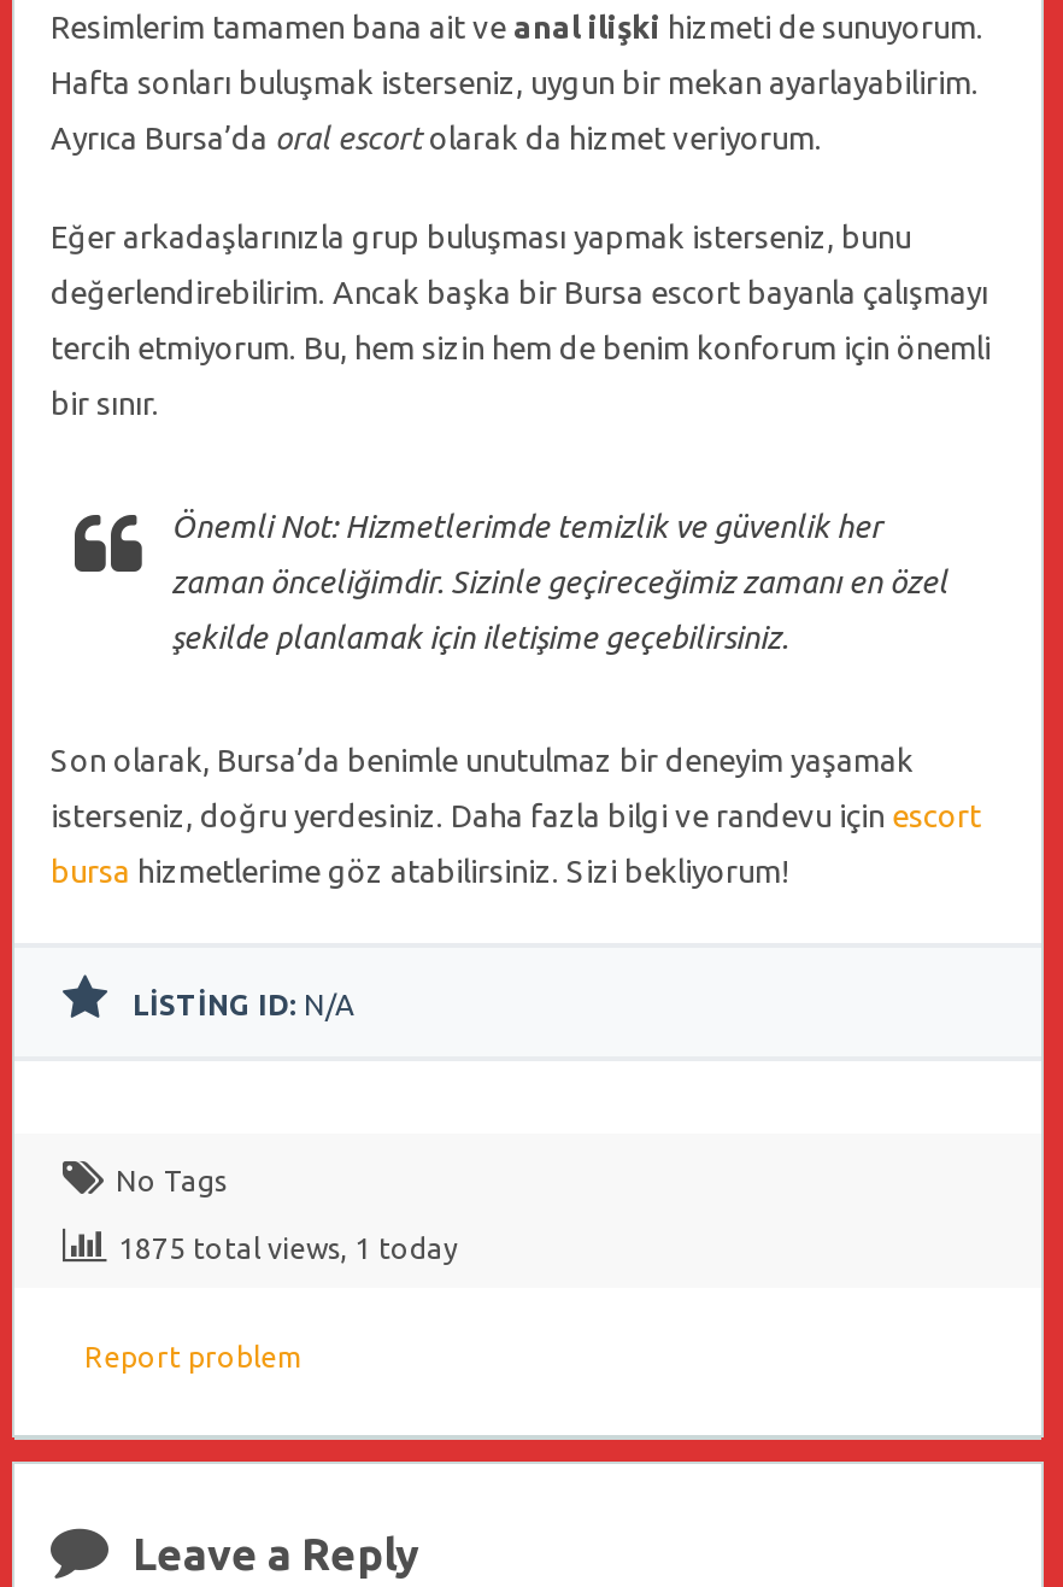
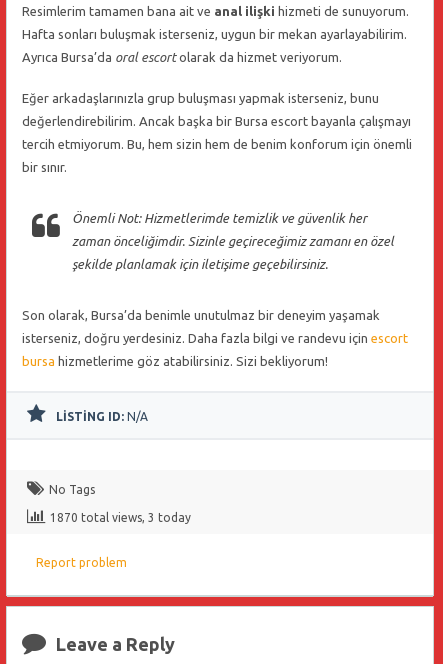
[118,1232,458,1263] 1875 total views, 1 today -> [50,511,191,524] 1870 total views, 3 today

